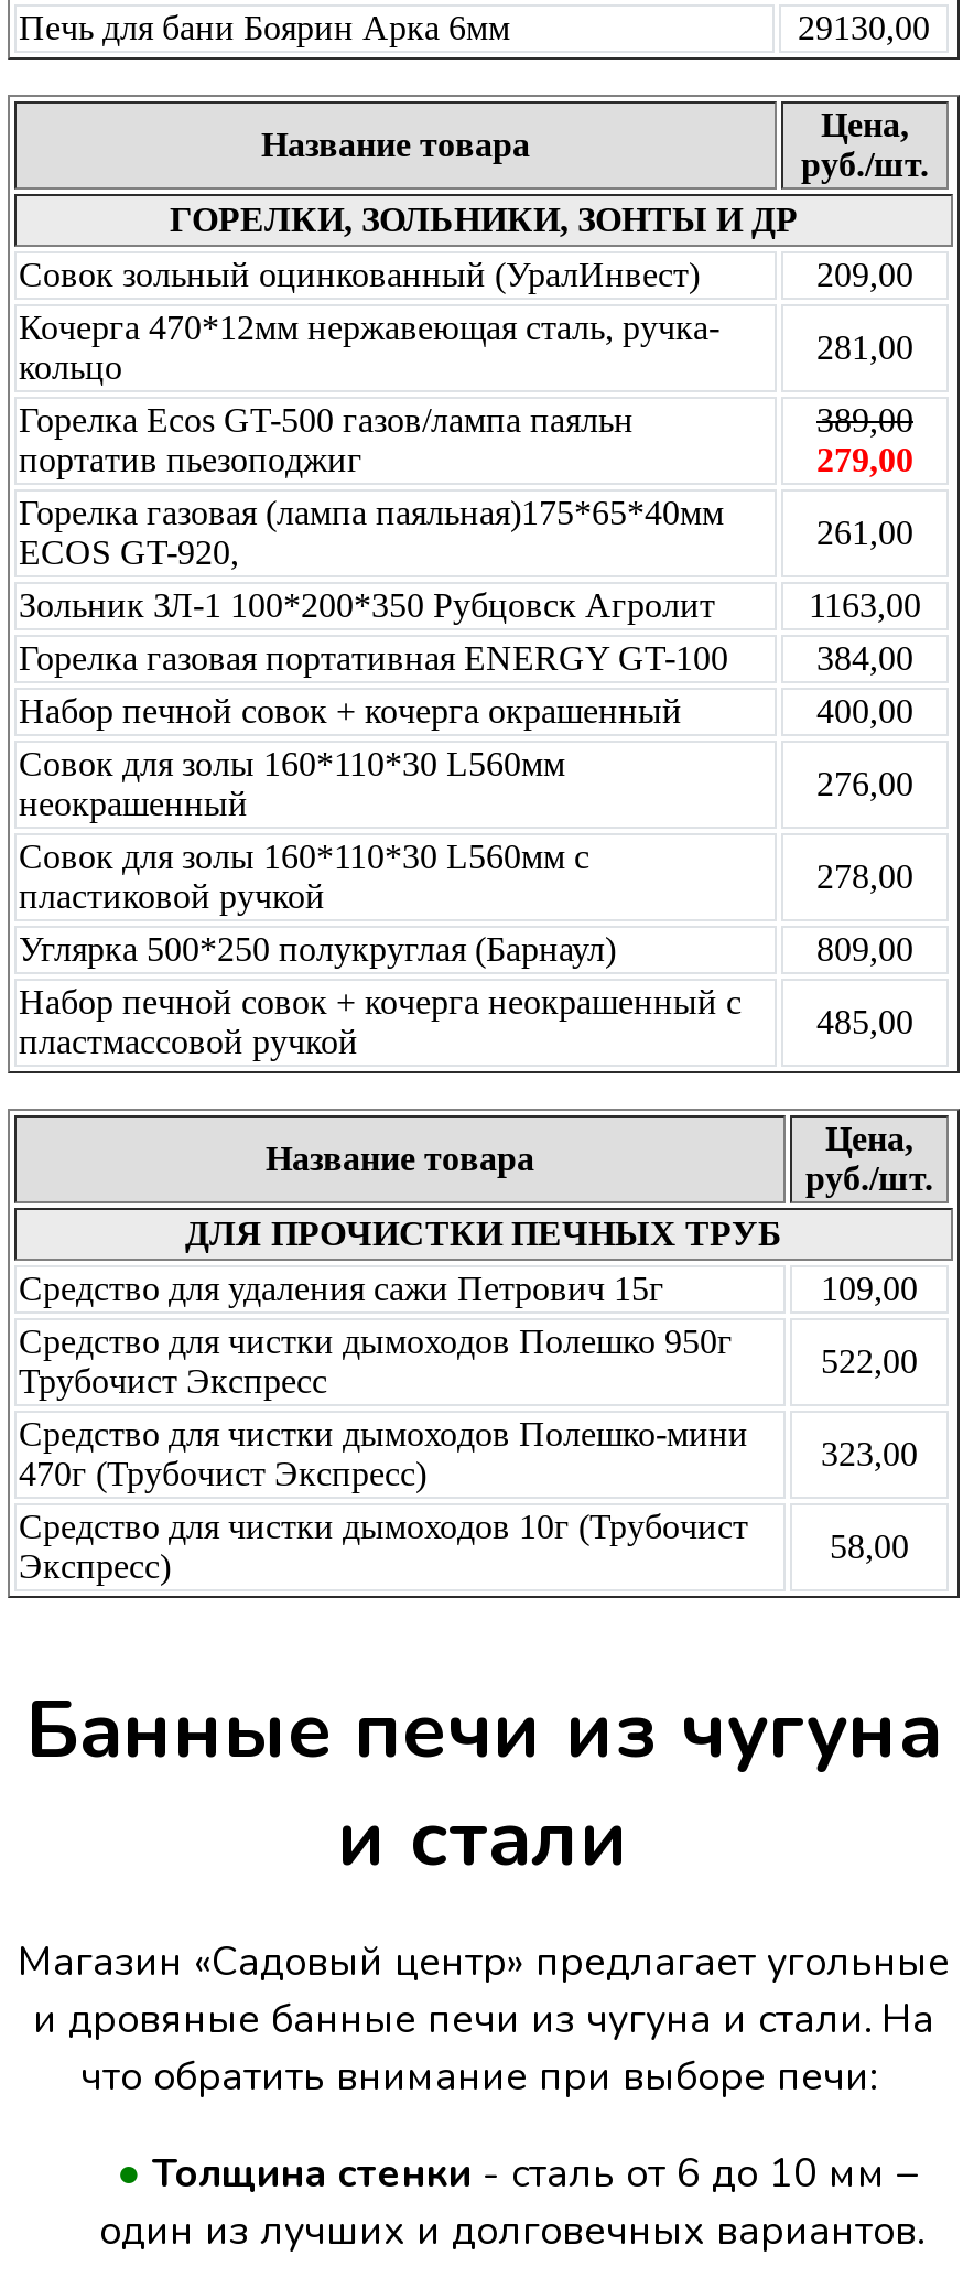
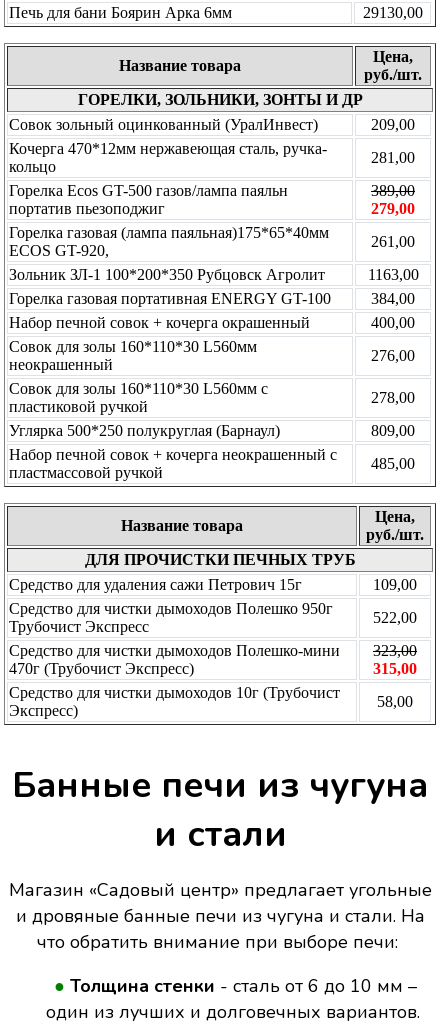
none -> [373,660,417,677] 315,00

